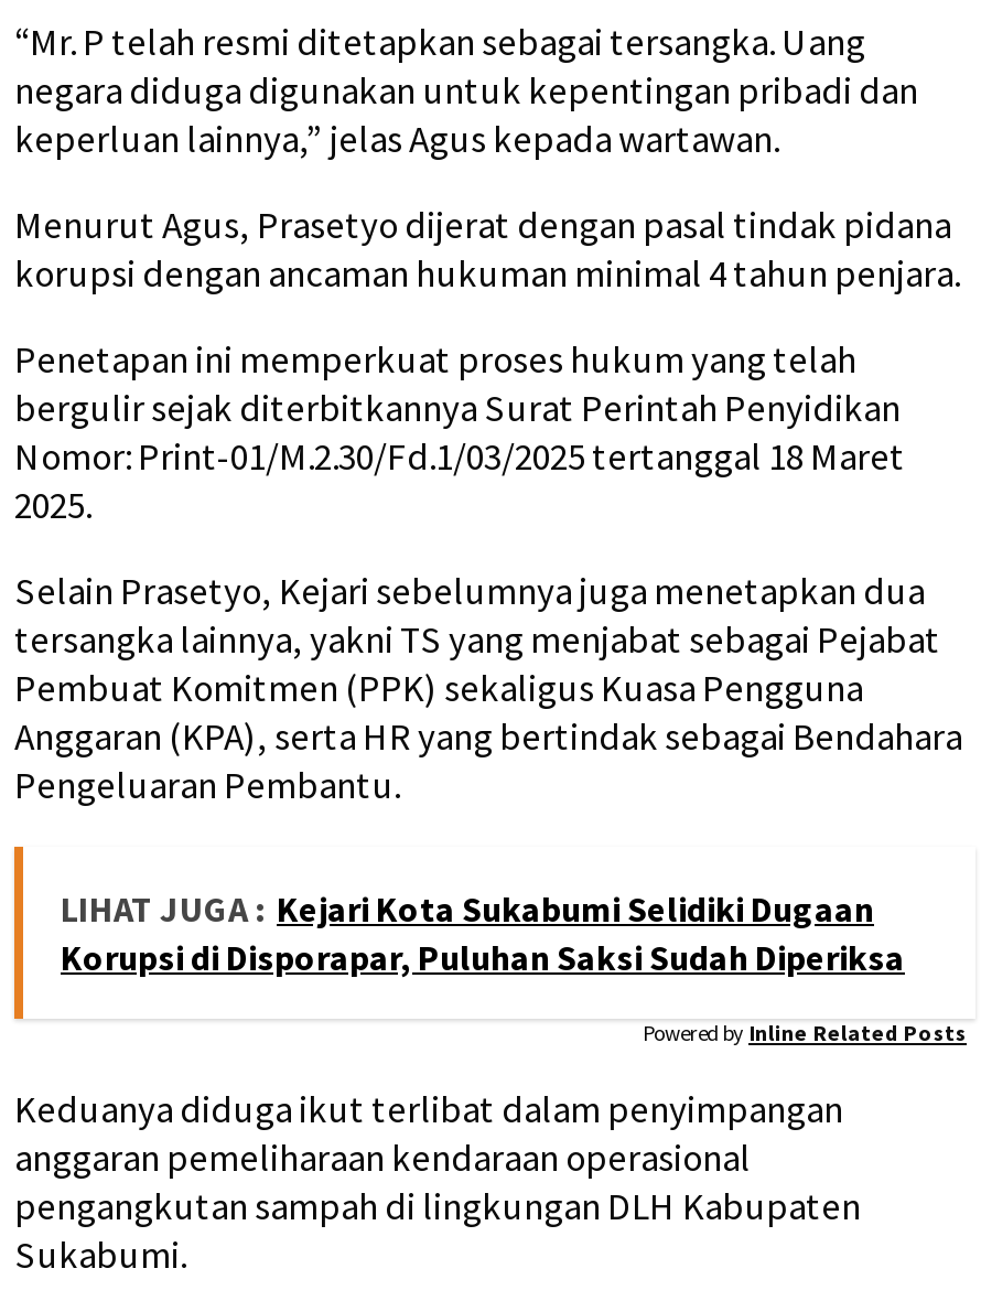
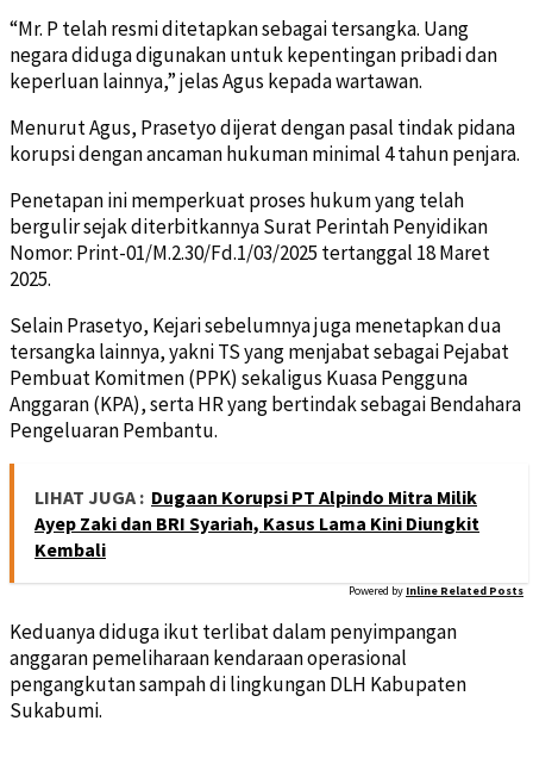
[61,886,905,979] LIHAT JUGA : Kejari Kota Sukabumi Selidiki Dugaan | Korupsi di Disporapar, Puluhan Saksi Sudah Diperiksa -> [35,485,479,561] LIHAT JUGA : Dugaan Korupsi PT Alpindo Mitra Milik | Ayep Zaki dan BRI Syariah, Kasus Lama Kini Diungkit | Kembali

